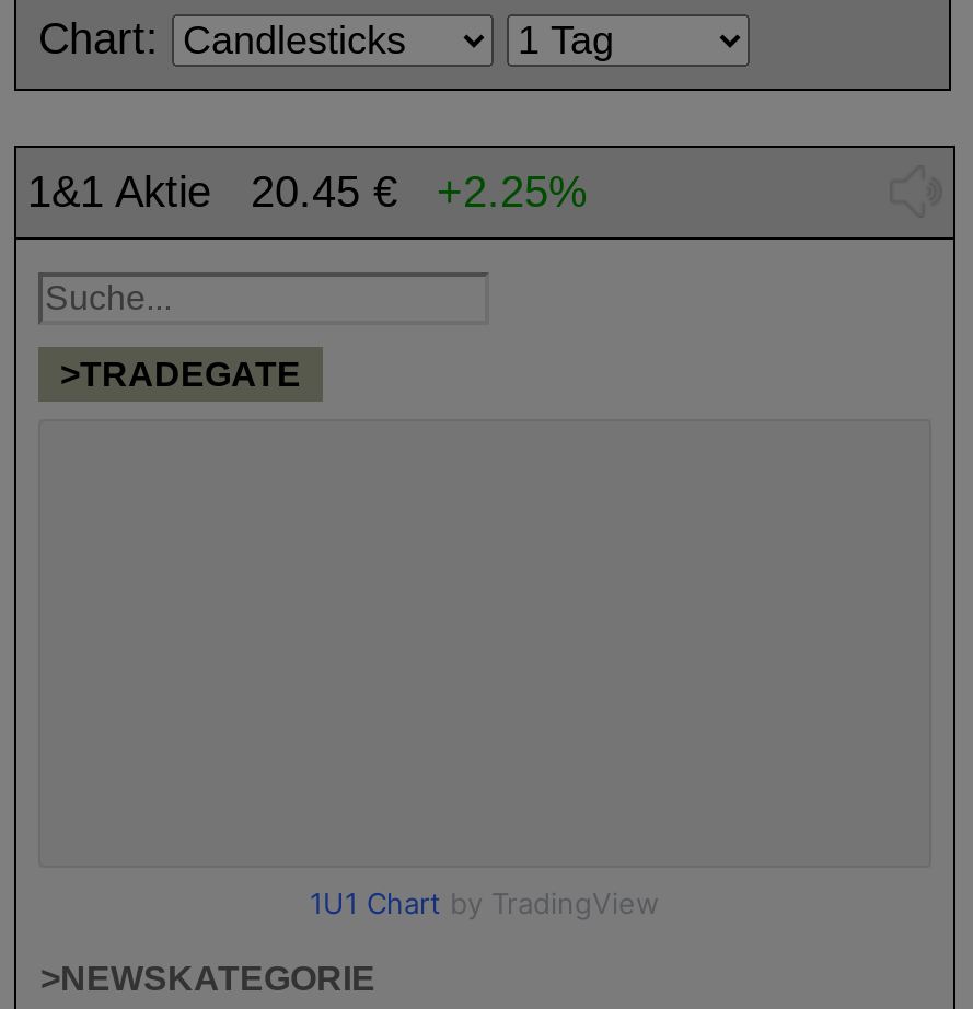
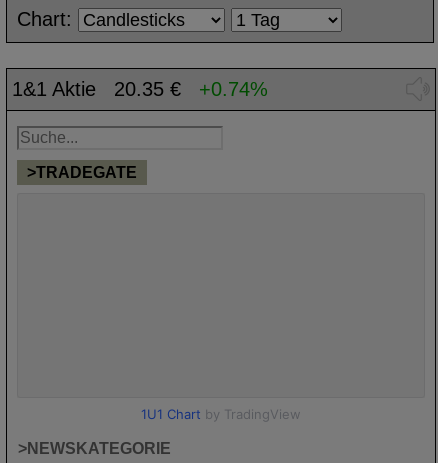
[27,167,588,215] 1&1 Aktie 20.45 €+2.25% -> [12,78,268,100] 1&1 Aktie 20.35 €+0.74%

